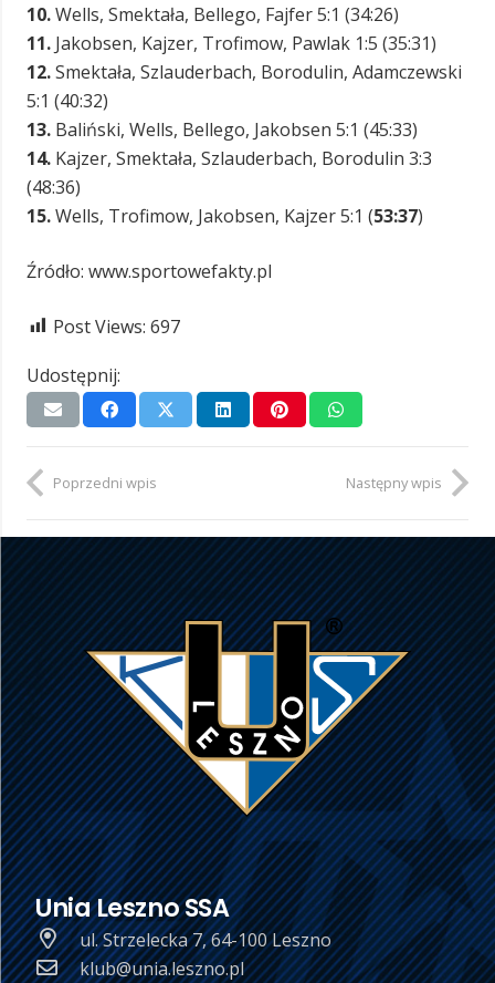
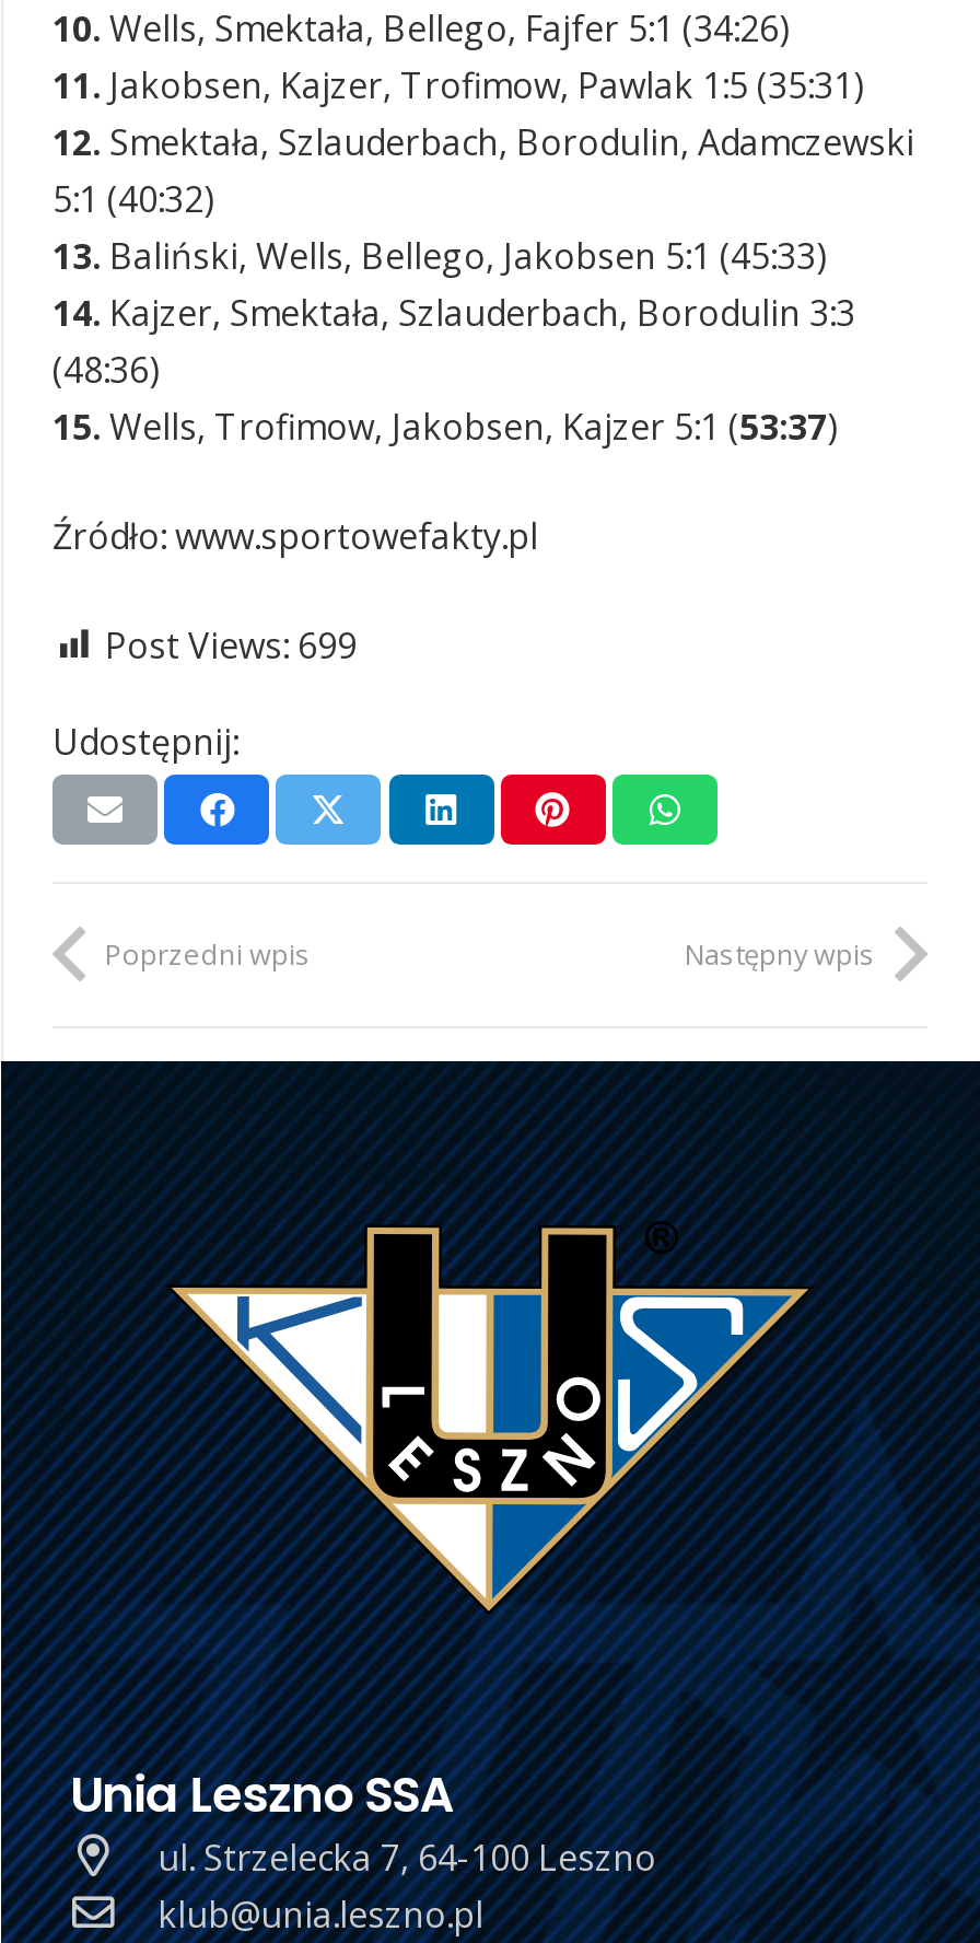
[53,314,180,338] Post Views: 697 -> [105,621,357,669] Post Views: 699

